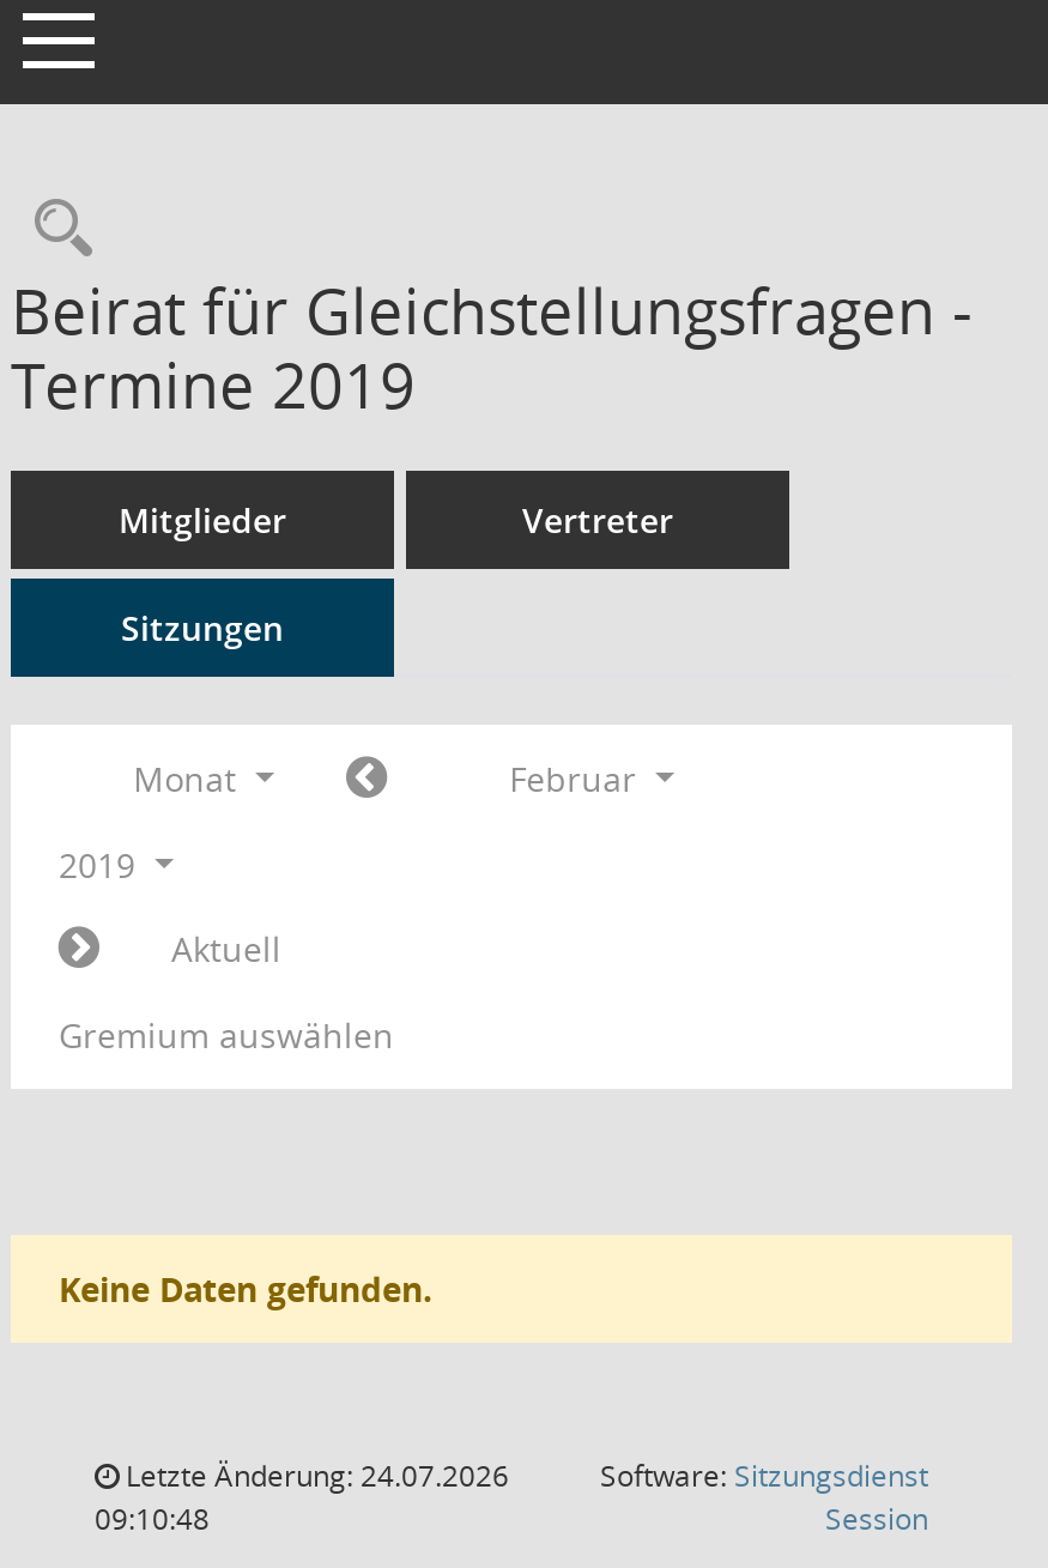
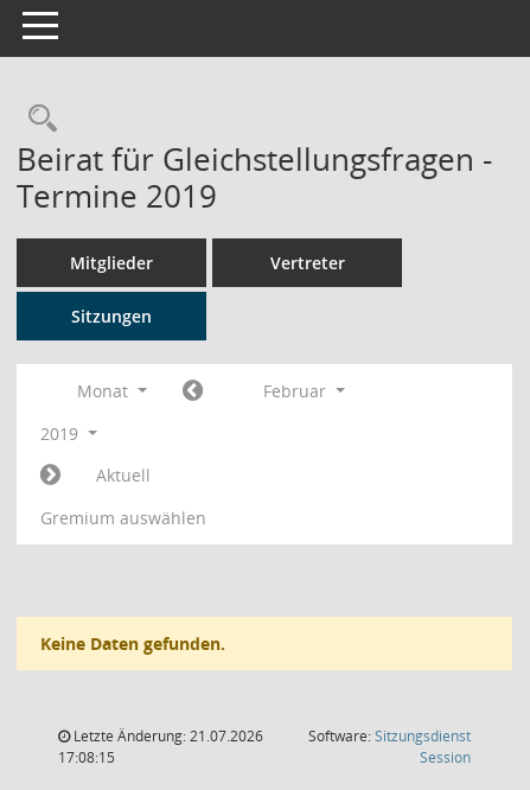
[119,1455,509,1496] Letzte Änderung: 24.07.2026 -> [70,726,263,746] Letzte Änderung: 21.07.2026
[95,1499,210,1539] 09:10:48 -> [58,747,115,767] 17:08:15

